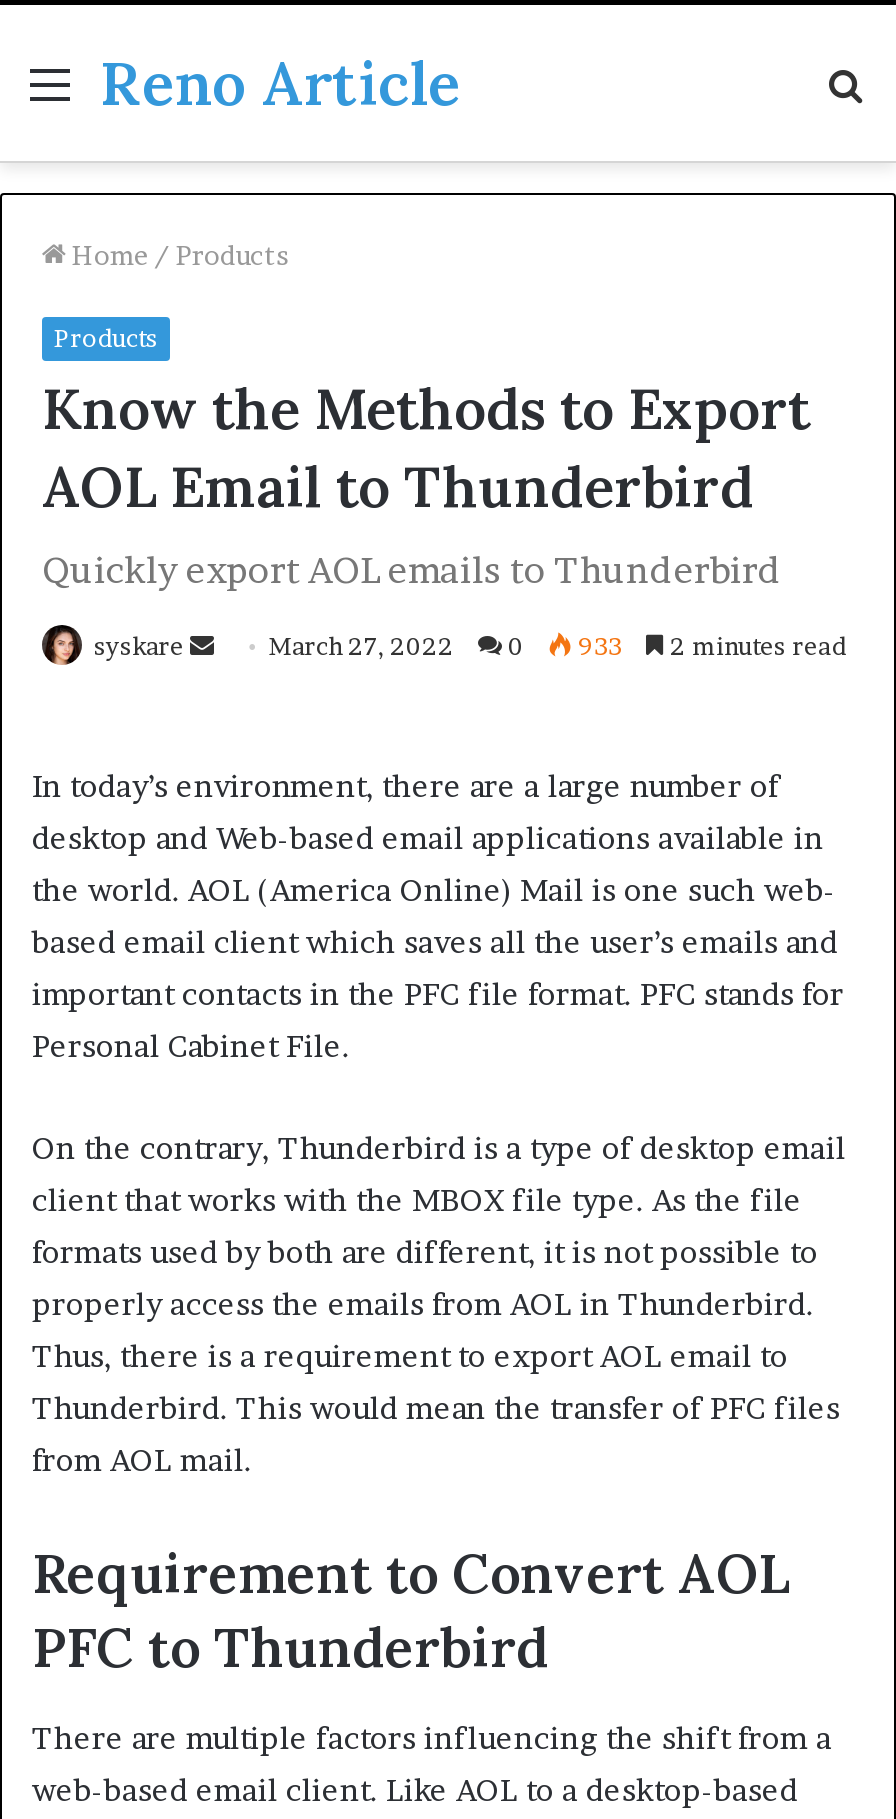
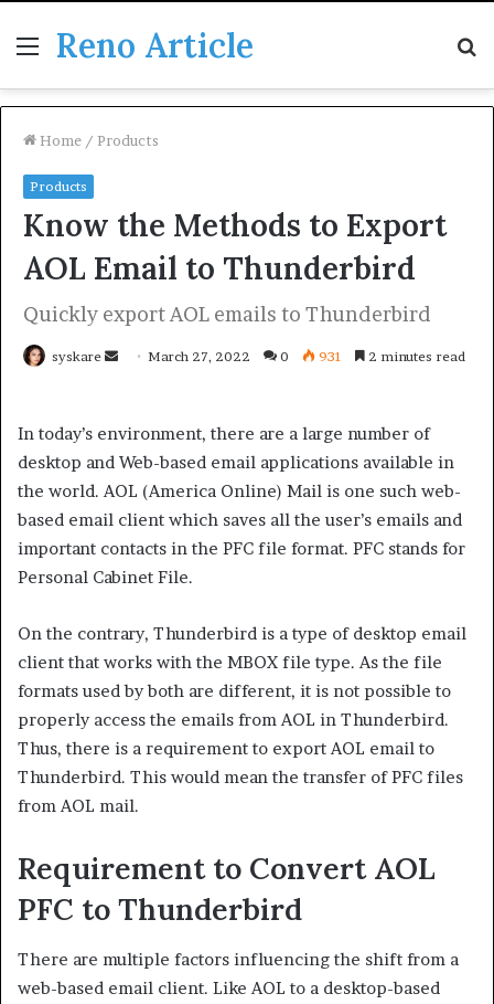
[572,631,622,661] 933 -> [315,348,342,364] 931

